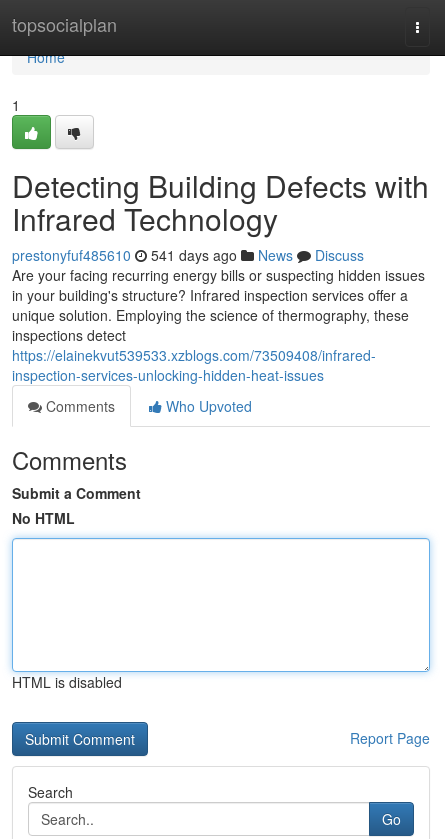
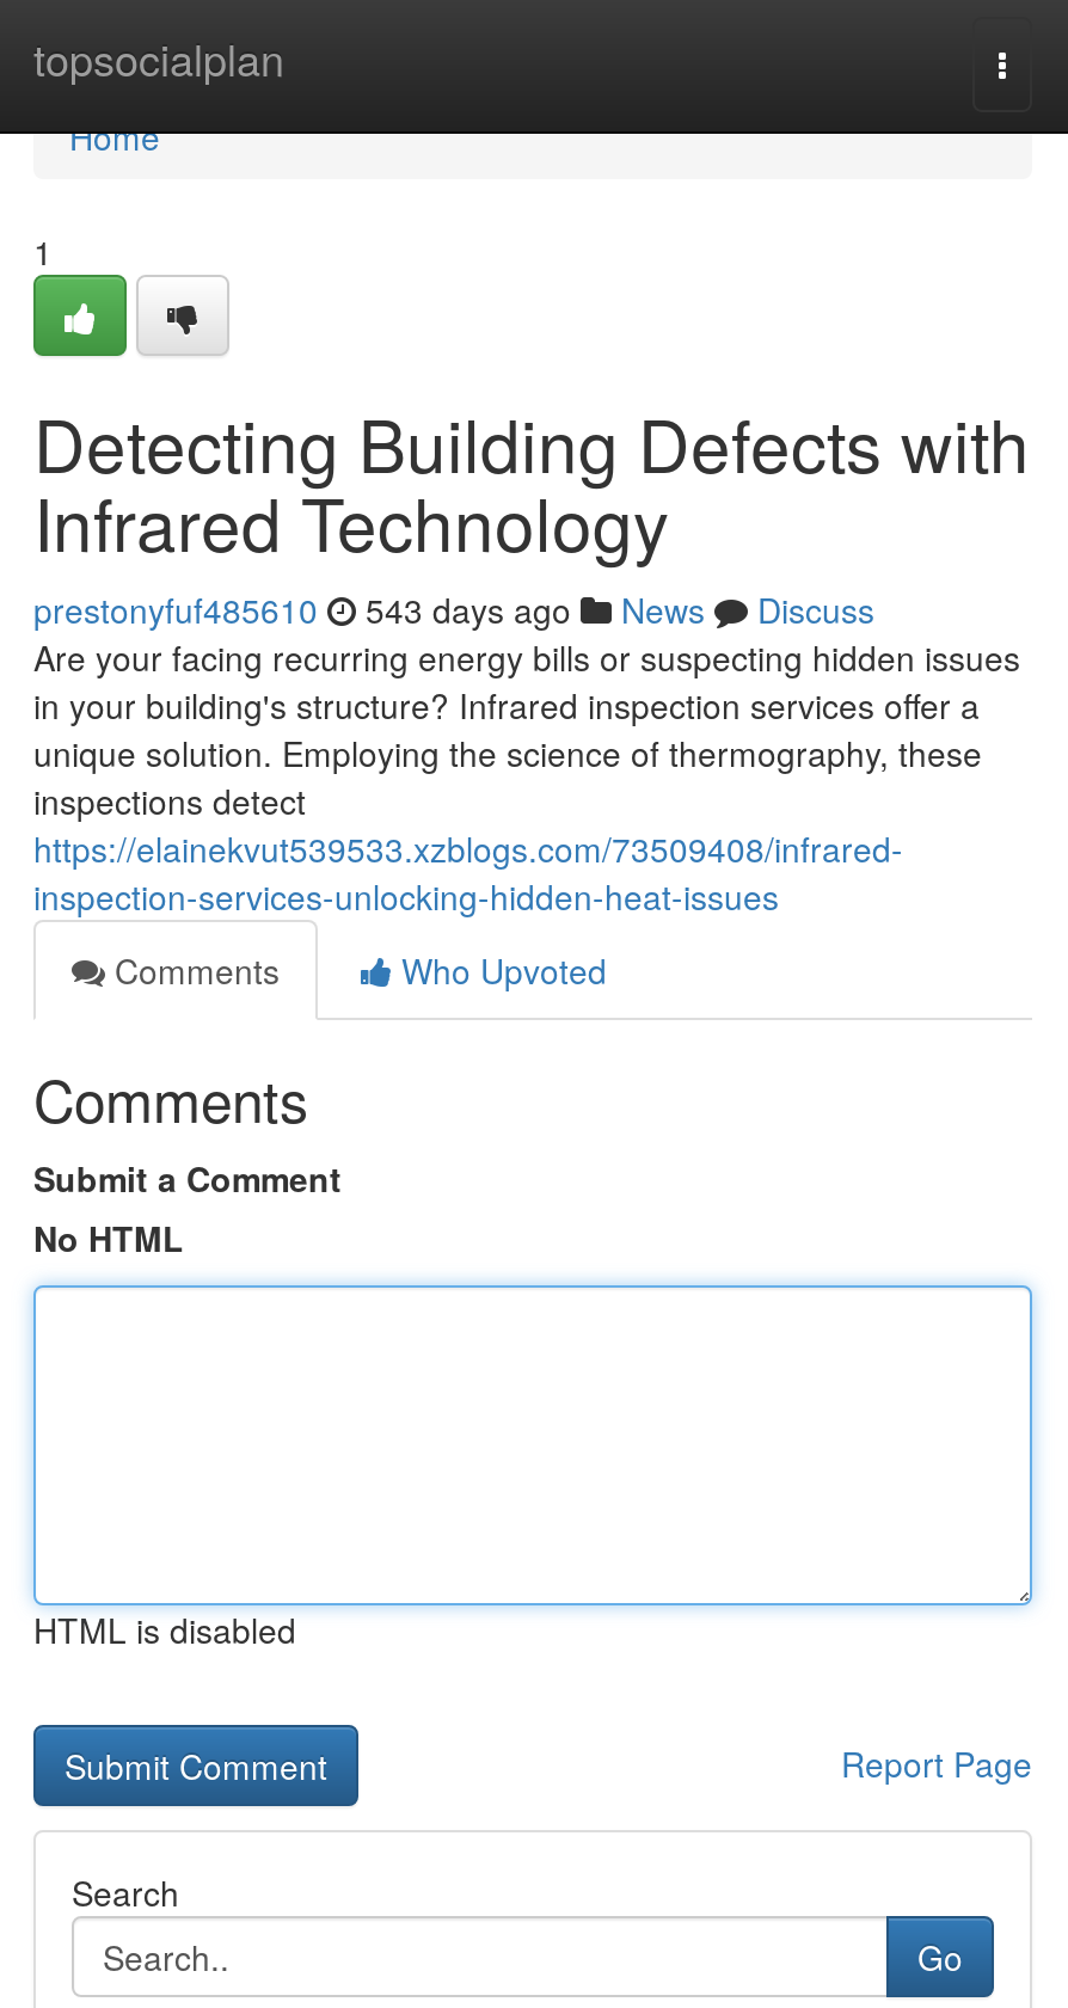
[12,245,364,265] prestonyfuf485610 541 days ago News Discuss -> [33,585,874,633] prestonyfuf485610 543 days ago News Discuss

